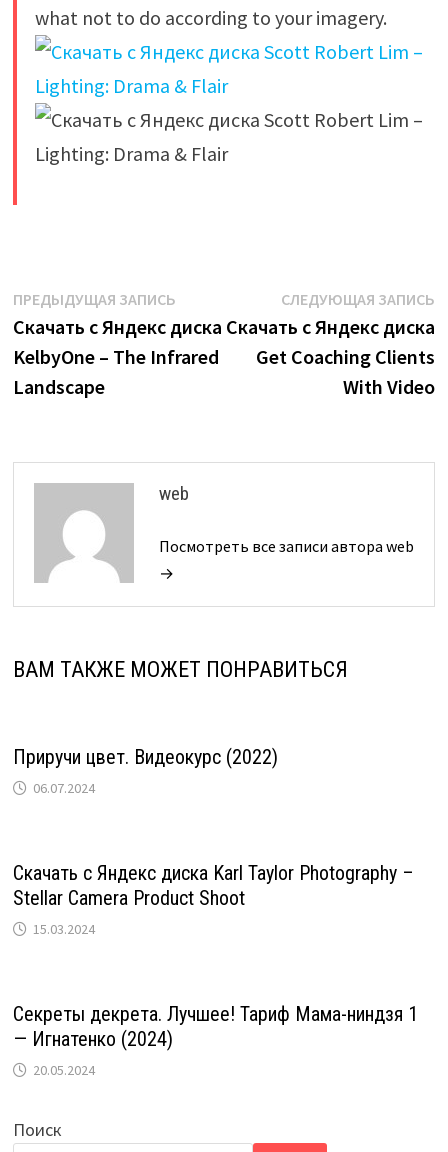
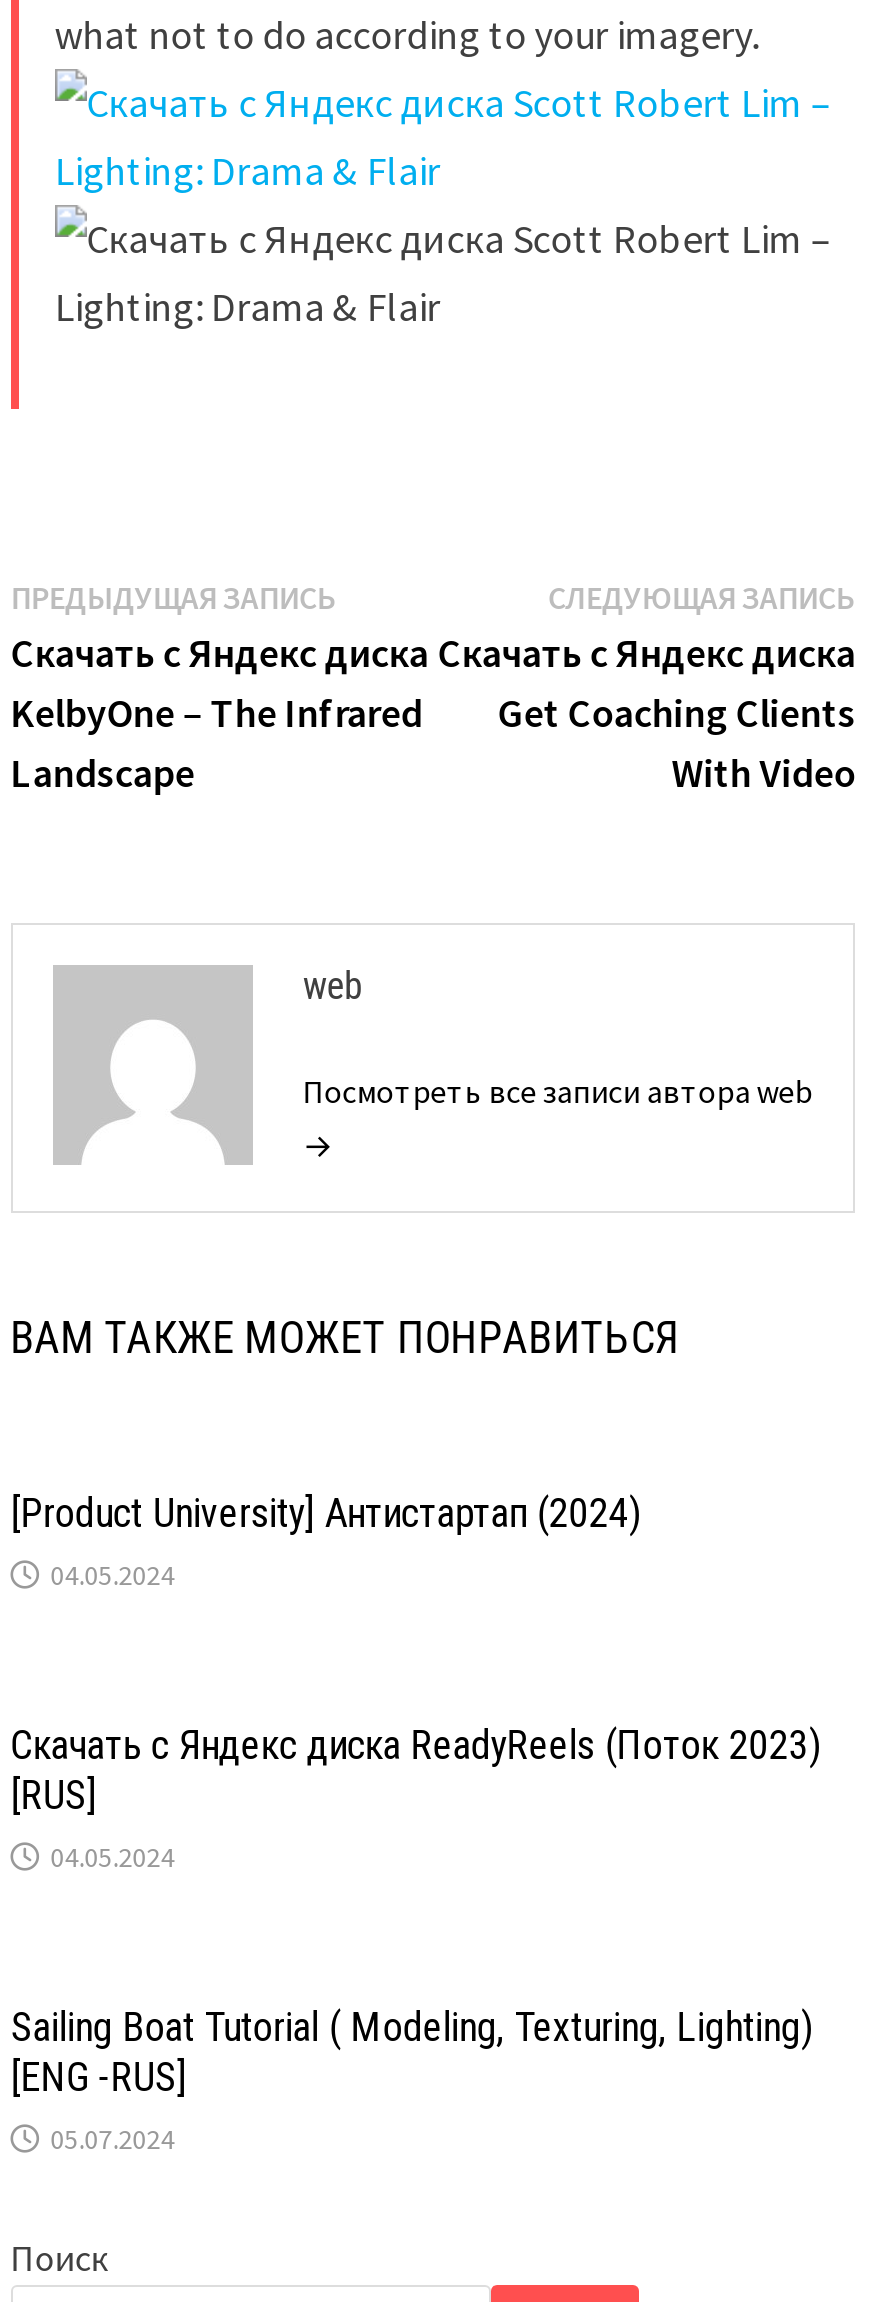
[13,745,278,797] Приручи цвет. Видеокурс (2022) | 06.07.2024 -> [11,1489,641,1593] [Product University] Антистартап (2024) | 04.05.2024
[13,861,414,938] Скачать с Яндекс диска Karl Taylor Photography – | Stellar Camera Product Shoot | 15.03.2024 -> [11,1721,821,1875] Скачать с Яндекс диска ReadyReels (Поток 2023) | [RUS] | 04.05.2024
[13,1002,418,1079] Секреты декрета. Лучшее! Тариф Мама-ниндзя 1 | — Игнатенко (2024) | 20.05.2024 -> [11,2003,813,2157] Sailing Boat Tutorial ( Modeling, Texturing, Lighting) | [ENG -RUS] | 05.07.2024

